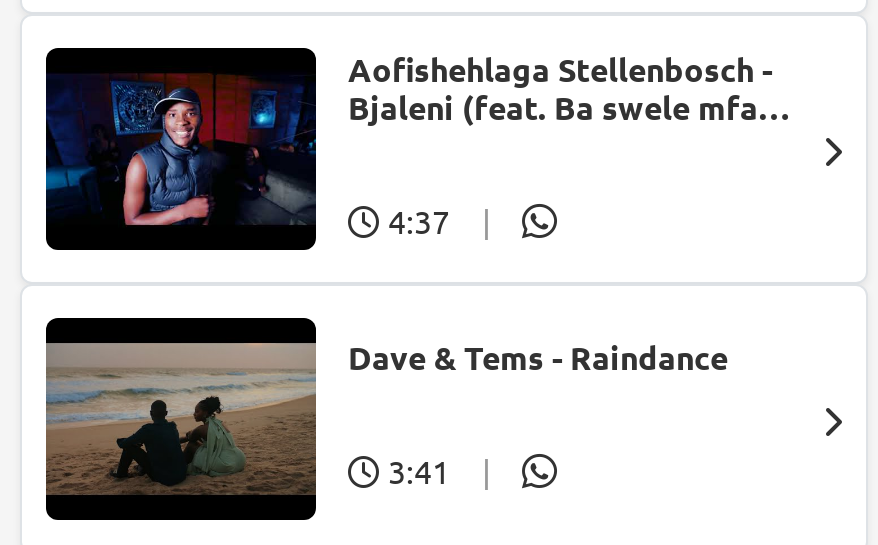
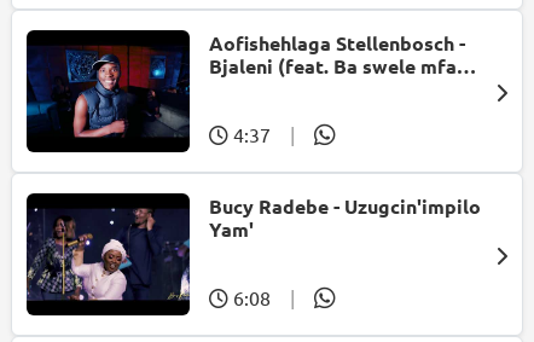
[44,337,728,522] [image] | Dave & Tems - Raindance -> [27,193,481,327] [image] | Bucy Radebe - Uzugcin'impilo | Yam'
[388,451,450,491] 3:41 -> [233,285,271,309] 6:08

